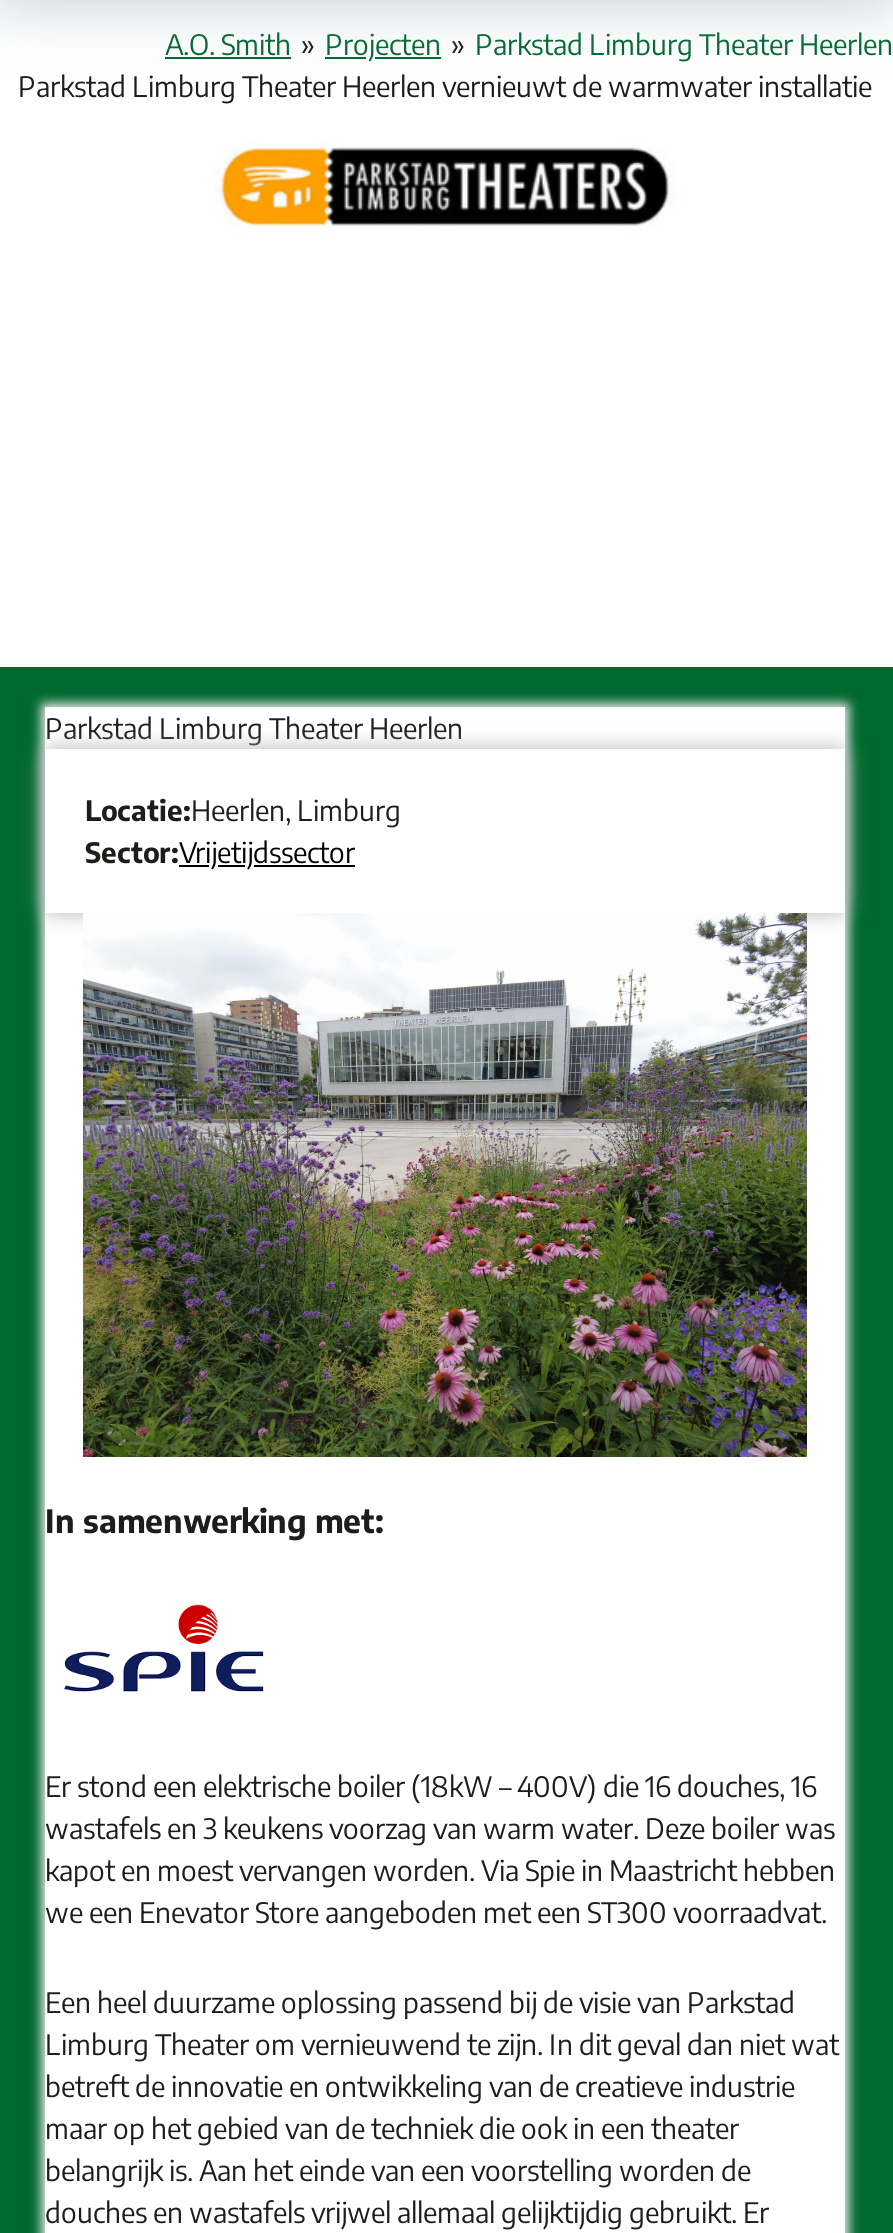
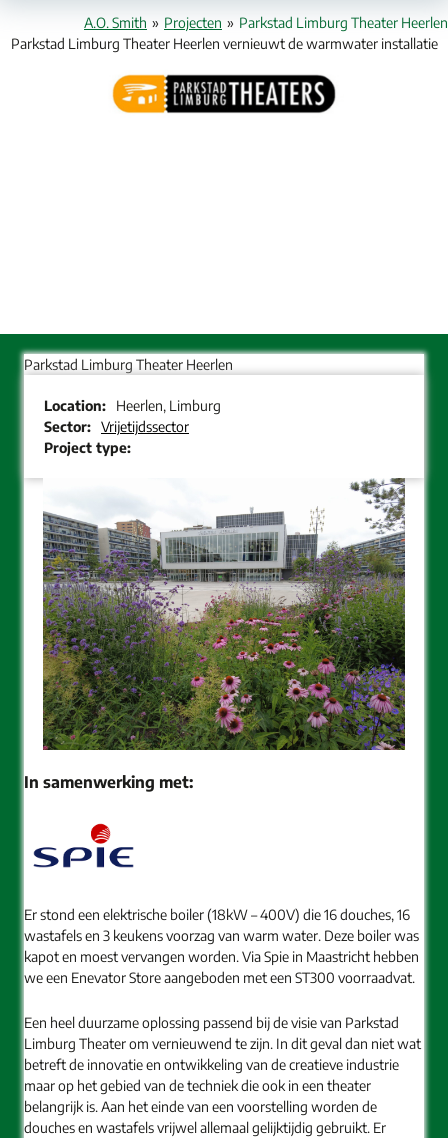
[85,793,401,827] Locatie:Heerlen, Limburg -> [44,397,221,414] Location: Heerlen, Limburg
none -> [44,439,131,456] Project type:

